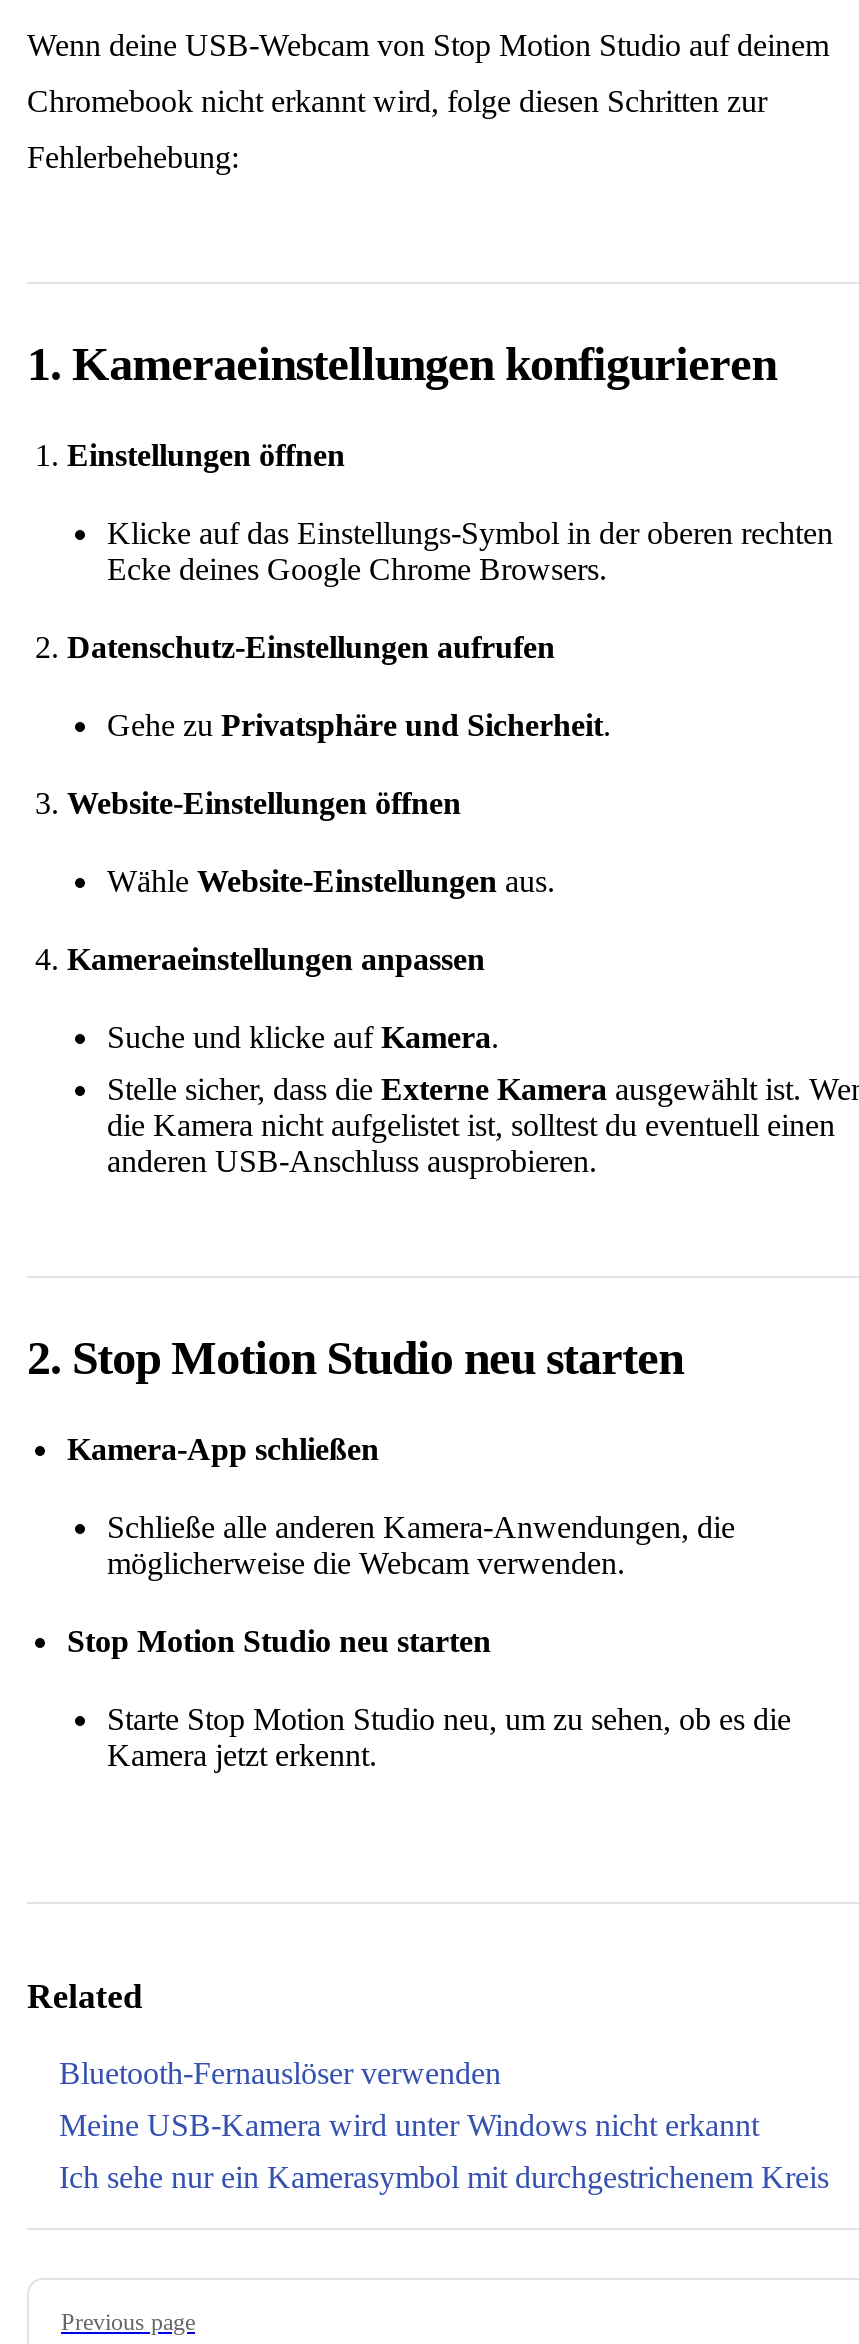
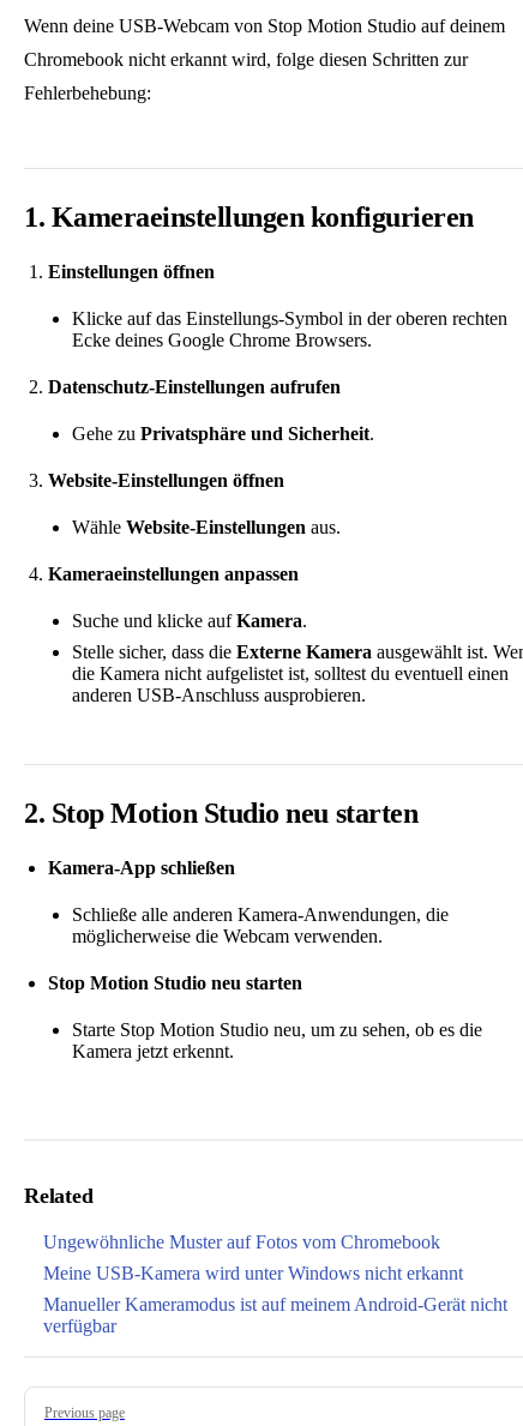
[59,2057,501,2091] Bluetooth-Fernauslöser verwenden -> [43,1232,440,1252] Ungewöhnliche Muster auf Fotos vom Chromebook
[59,2161,829,2195] Ich sehe nur ein Kamerasymbol mit durchgestrichenem Kreis -> [43,1294,507,1336] Manueller Kameramodus ist auf meinem Android-Gerät nicht | verfügbar

